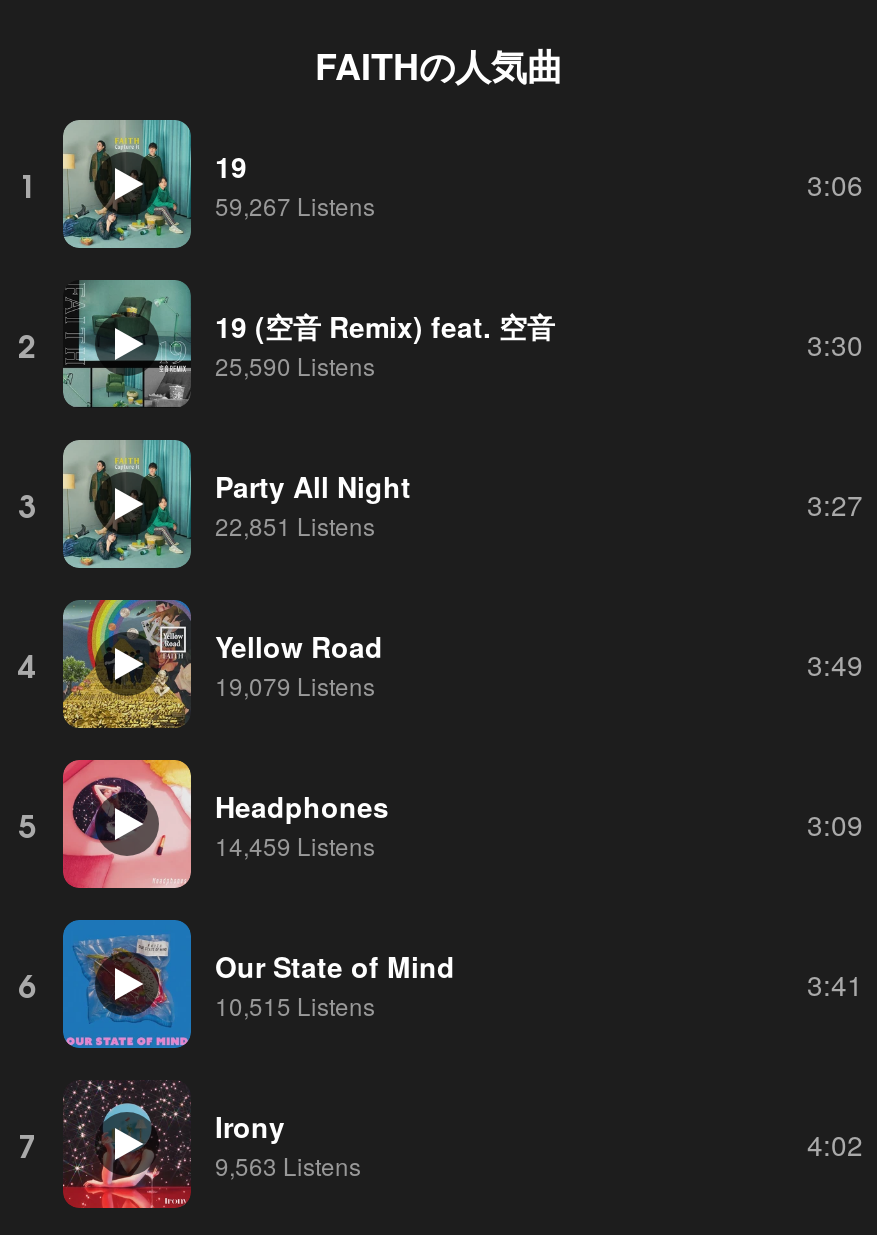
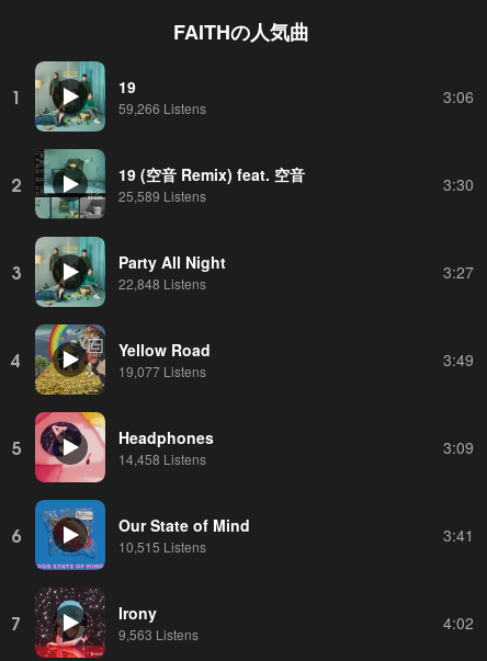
[215,187,375,221] 59,267 Listens -> [118,98,206,117] 59,266 Listens
[215,347,375,381] 25,590 Listens -> [118,186,206,204] 25,589 Listens
[215,507,375,541] 22,851 Listens -> [118,273,206,292] 22,848 Listens
[215,667,375,701] 19,079 Listens -> [118,361,206,380] 19,077 Listens
[215,827,375,861] 14,459 Listens -> [118,449,206,468] 14,458 Listens

